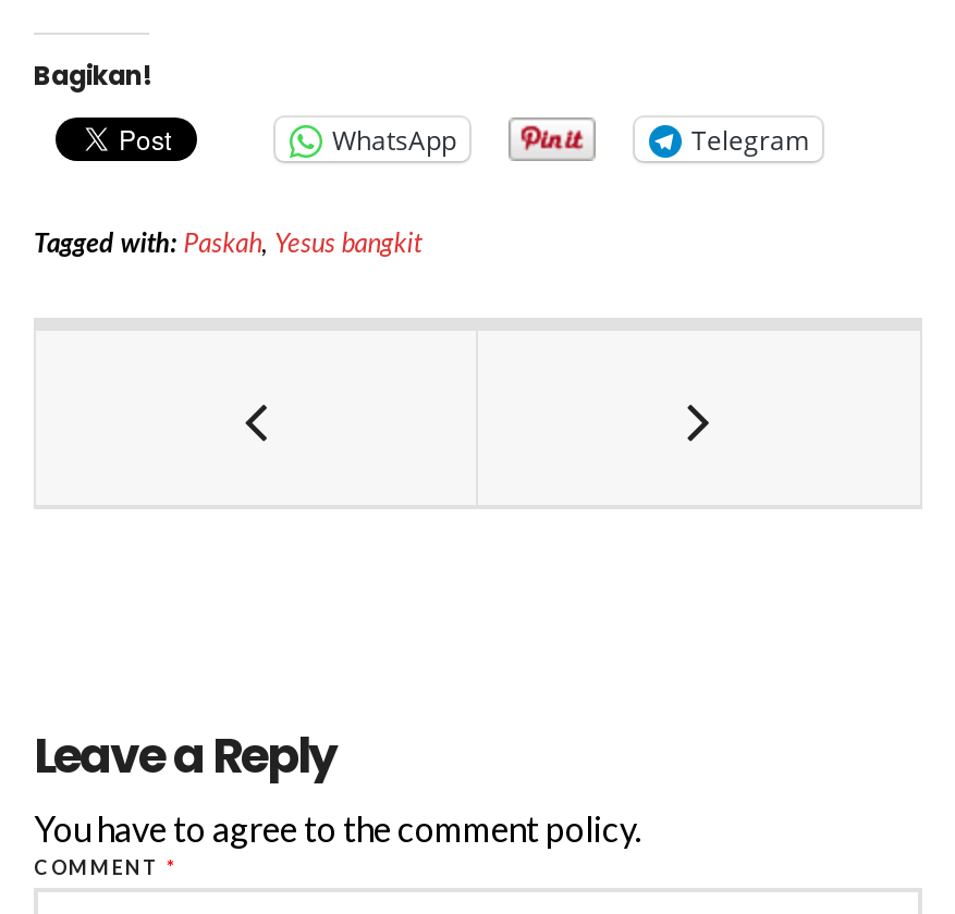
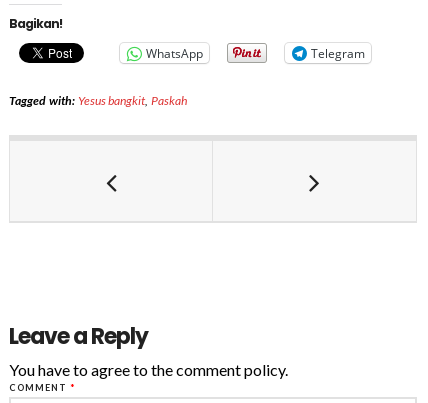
[34,227,422,260] Tagged with: Paskah, Yesus bangkit -> [9,93,187,108] Tagged with: Yesus bangkit, Paskah

